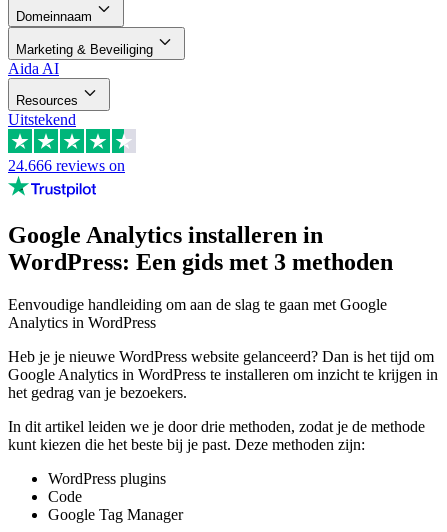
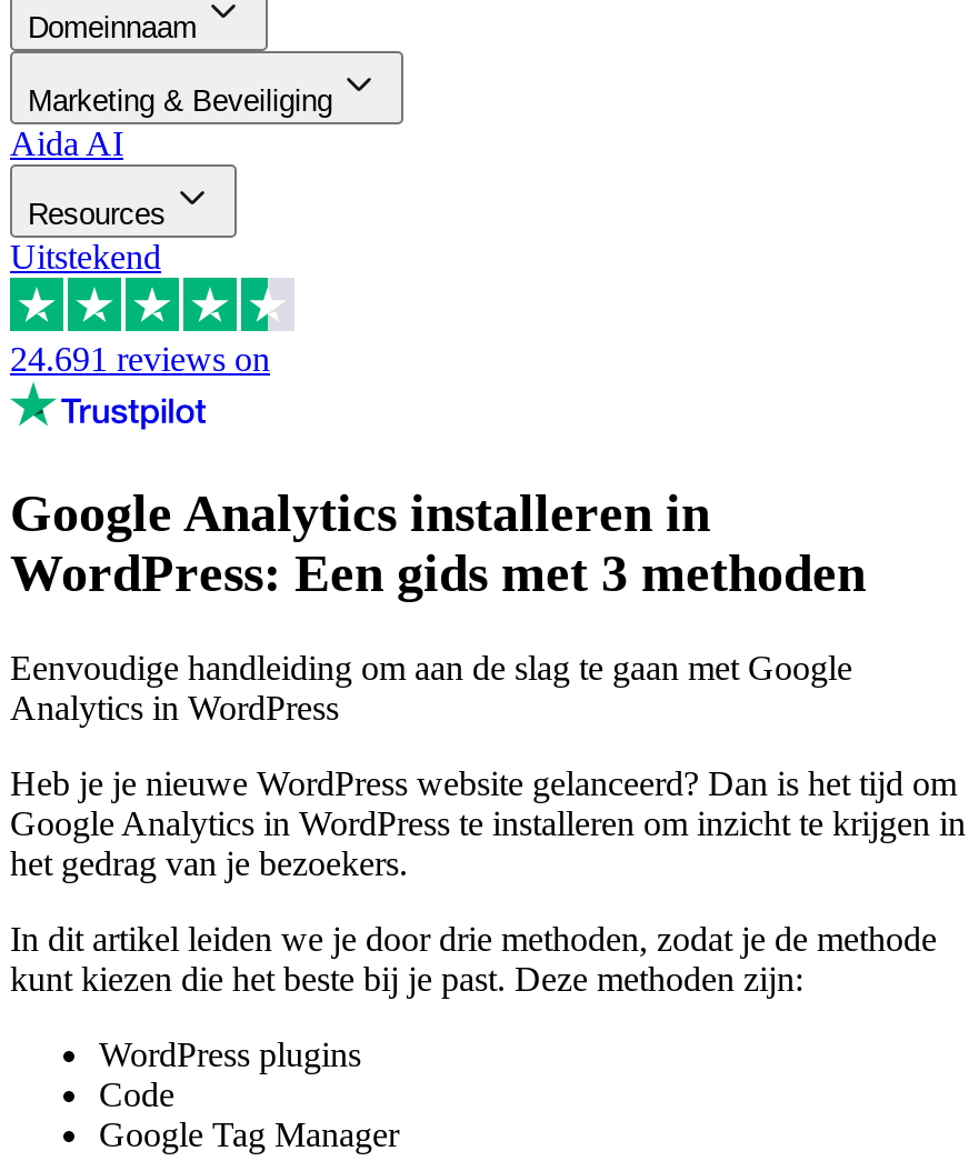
[8,157,125,174] 24.666 reviews on -> [10,340,270,378] 24.691 reviews on

